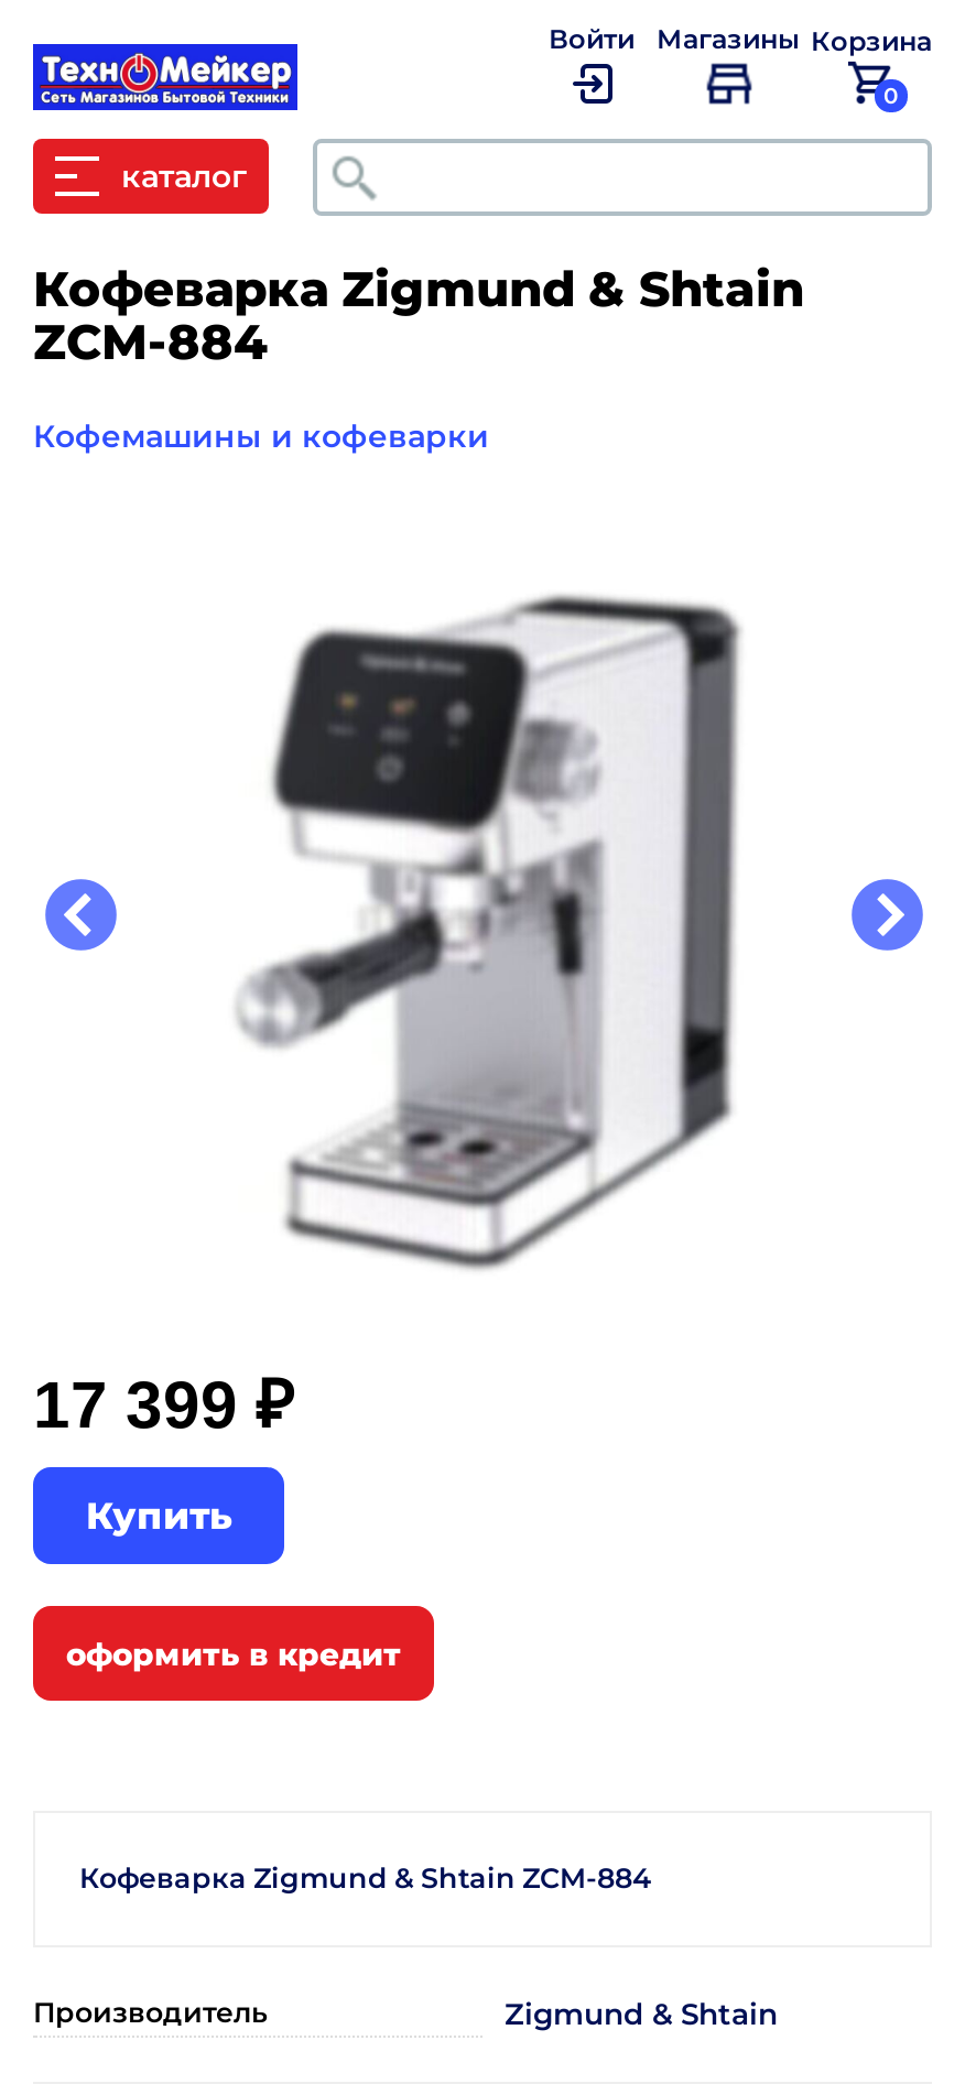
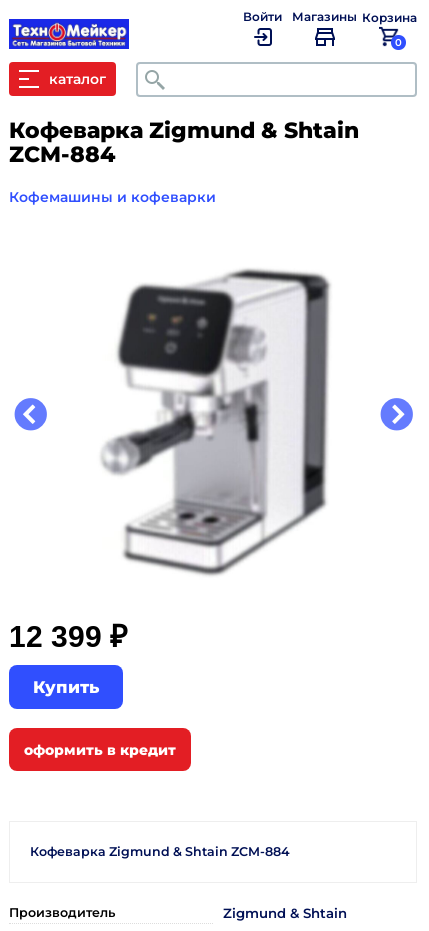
[33,1368,293,1441] 17 399 ₽ -> [9,620,127,653] 12 399 ₽

